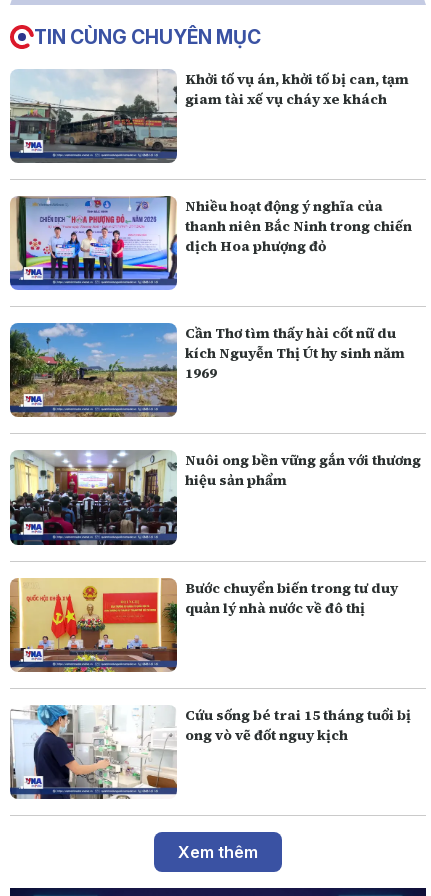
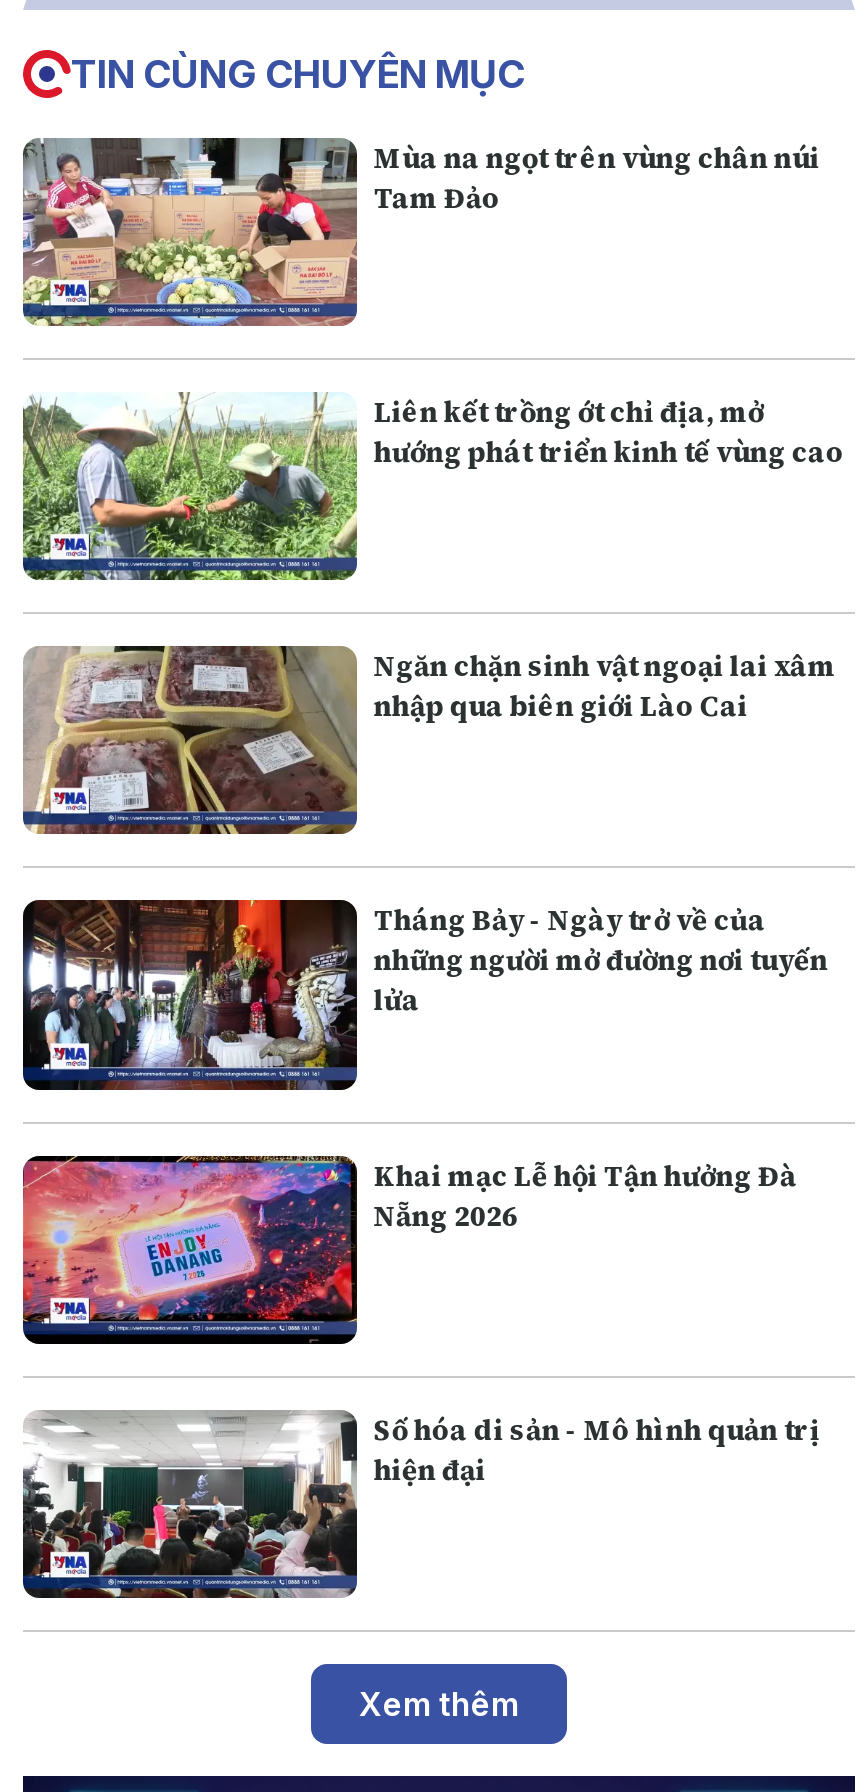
[9,69,409,164] [image] | Khởi tố vụ án, khởi tố bị can, tạm | giam tài xế vụ cháy xe khách -> [21,136,820,328] [image] | Mùa na ngọt trên vùng chân núi | Tam Đảo
[10,195,412,291] [image] | Nhiều hoạt động ý nghĩa của | thanh niên Bắc Ninh trong chiến | dịch Hoa phượng đỏ -> [21,392,844,582] [image] | Liên kết trồng ớt chỉ địa, mở | hướng phát triển kinh tế vùng cao
[10,322,405,417] [image] | Cần Thơ tìm thấy hài cốt nữ du | kích Nguyễn Thị Út hy sinh năm | 1969 -> [23,644,836,836] [image] | Ngăn chặn sinh vật ngoại lai xâm | nhập qua biên giới Lào Cai
[9,449,421,546] [image] | Nuôi ong bền vững gắn với thương | hiệu sản phẩm -> [21,898,828,1092] [image] | Tháng Bảy - Ngày trở về của | những người mở đường nơi tuyến | lửa
[9,577,398,673] [image] | Bước chuyển biến trong tư duy | quản lý nhà nước về đô thị -> [21,1154,798,1346] [image] | Khai mạc Lễ hội Tận hưởng Đà | Nẵng 2026
[9,705,411,800] [image] | Cứu sống bé trai 15 tháng tuổi bị | ong vò vẽ đốt nguy kịch -> [21,1408,820,1600] [image] | Số hóa di sản - Mô hình quản trị | hiện đại

